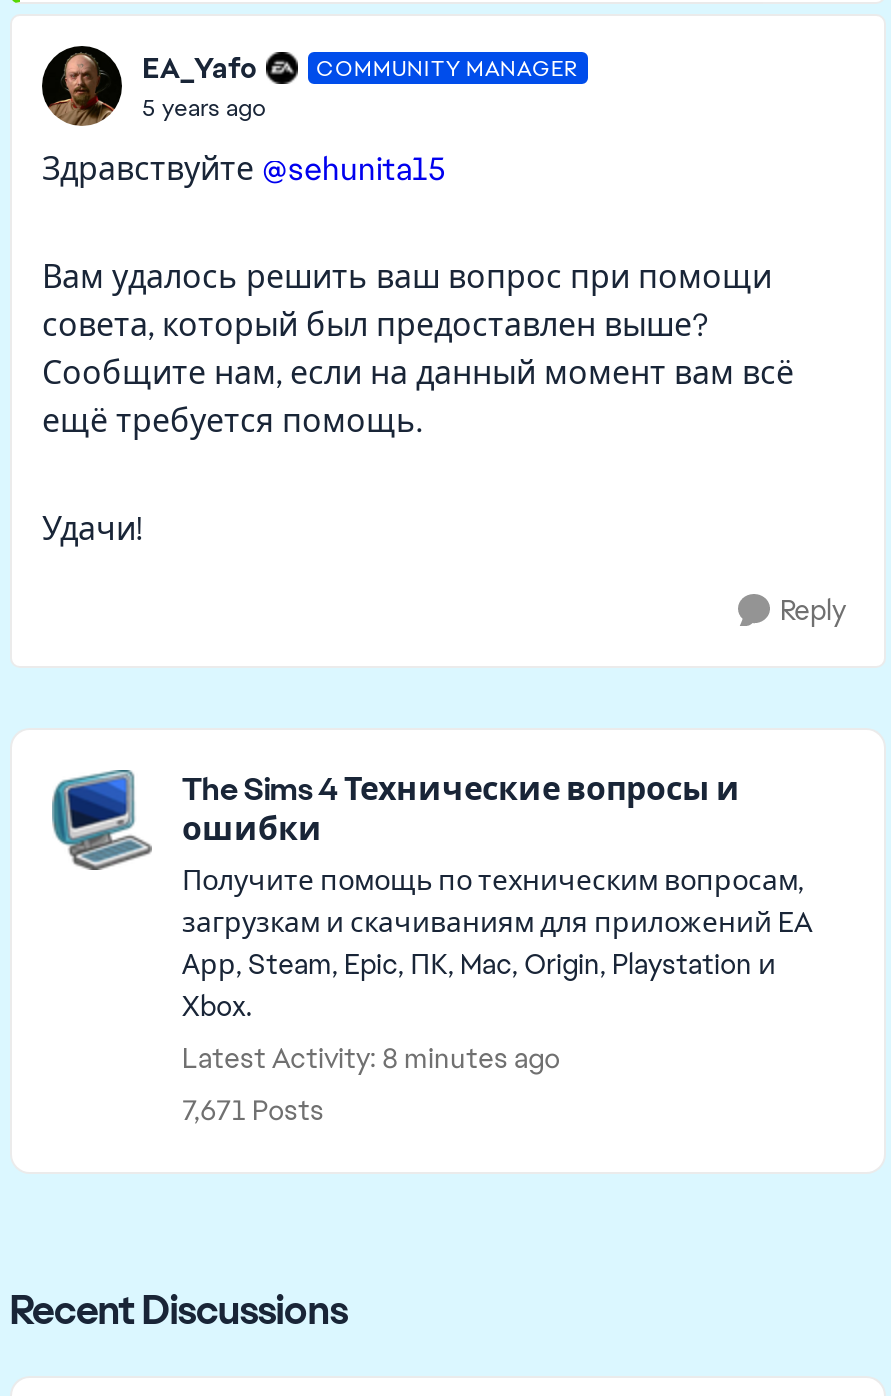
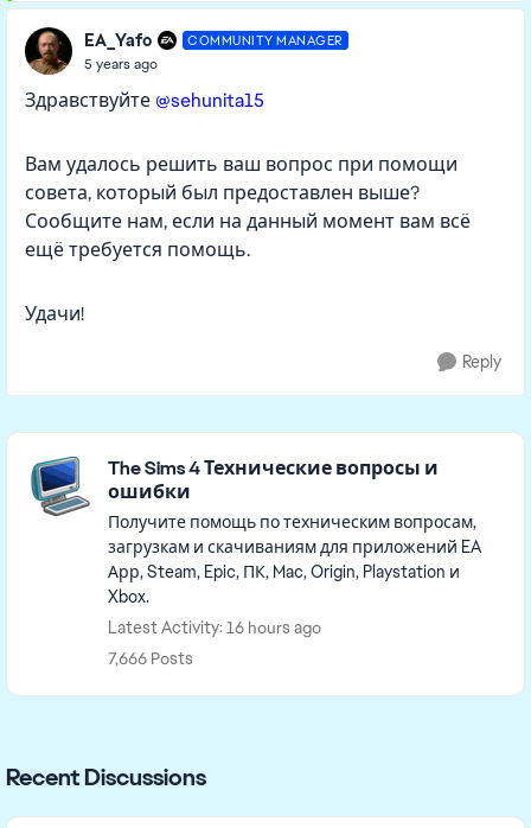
[182,1040,560,1076] Latest Activity: 8 minutes ago -> [108,617,321,638] Latest Activity: 16 hours ago
[182,1092,324,1128] 7,671 Posts -> [108,648,193,669] 7,666 Posts

